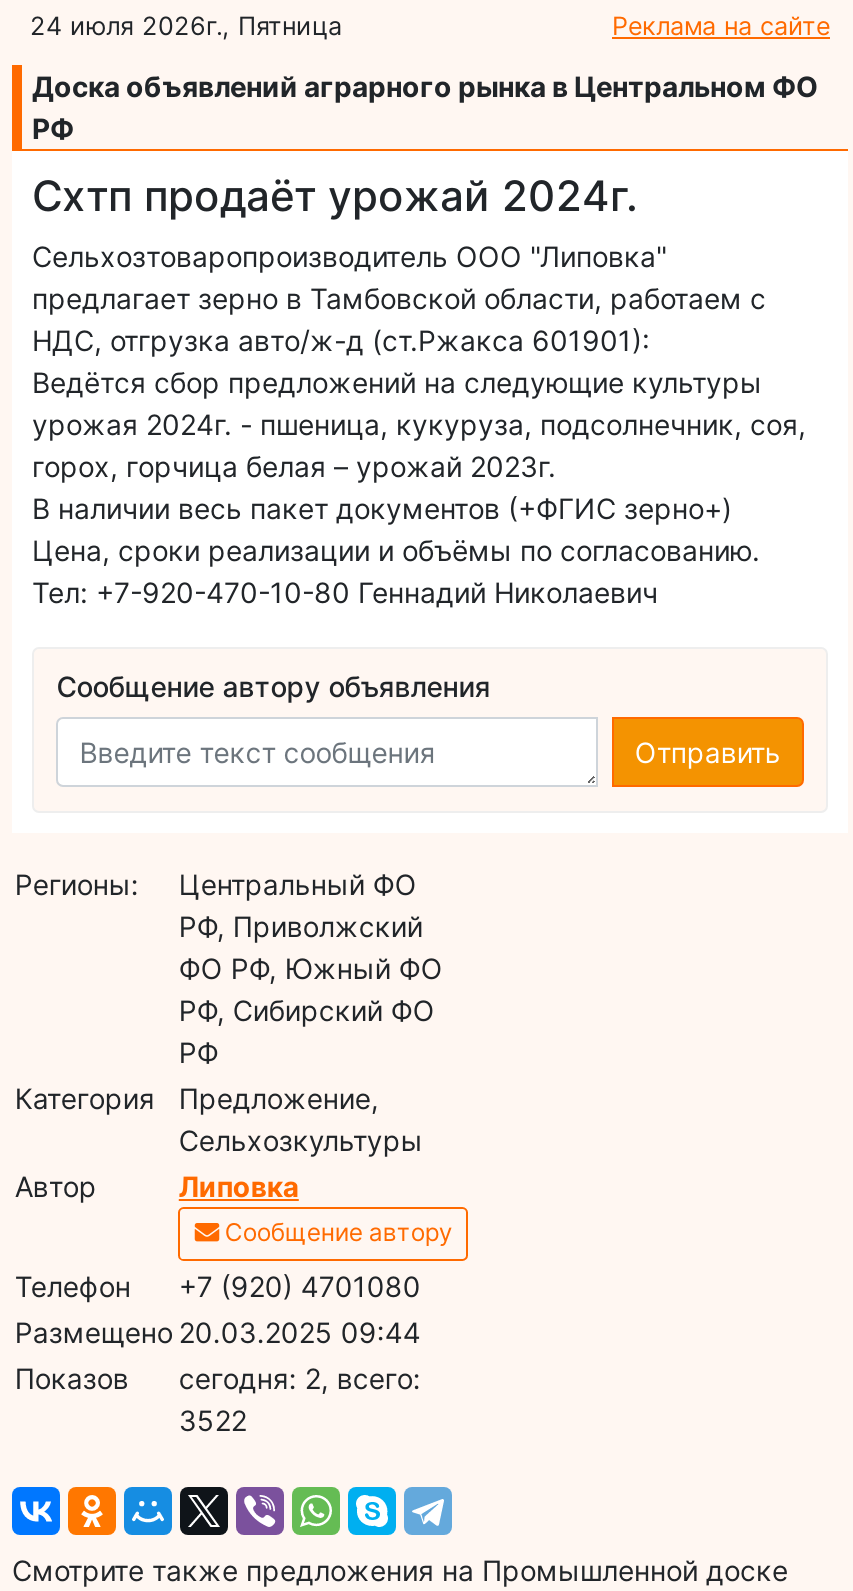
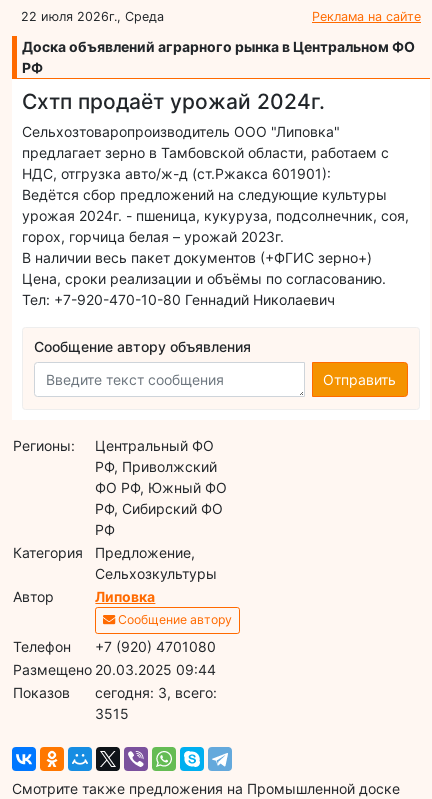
[30,10,342,40] 24 июля 2026г., Пятница -> [21,9,164,24] 22 июля 2026г., Среда
[179,1360,421,1394] cегодня: 2, всего: -> [95,684,217,701] cегодня: 3, всего:
[179,1402,247,1436] 3522 -> [95,705,129,722] 3515

